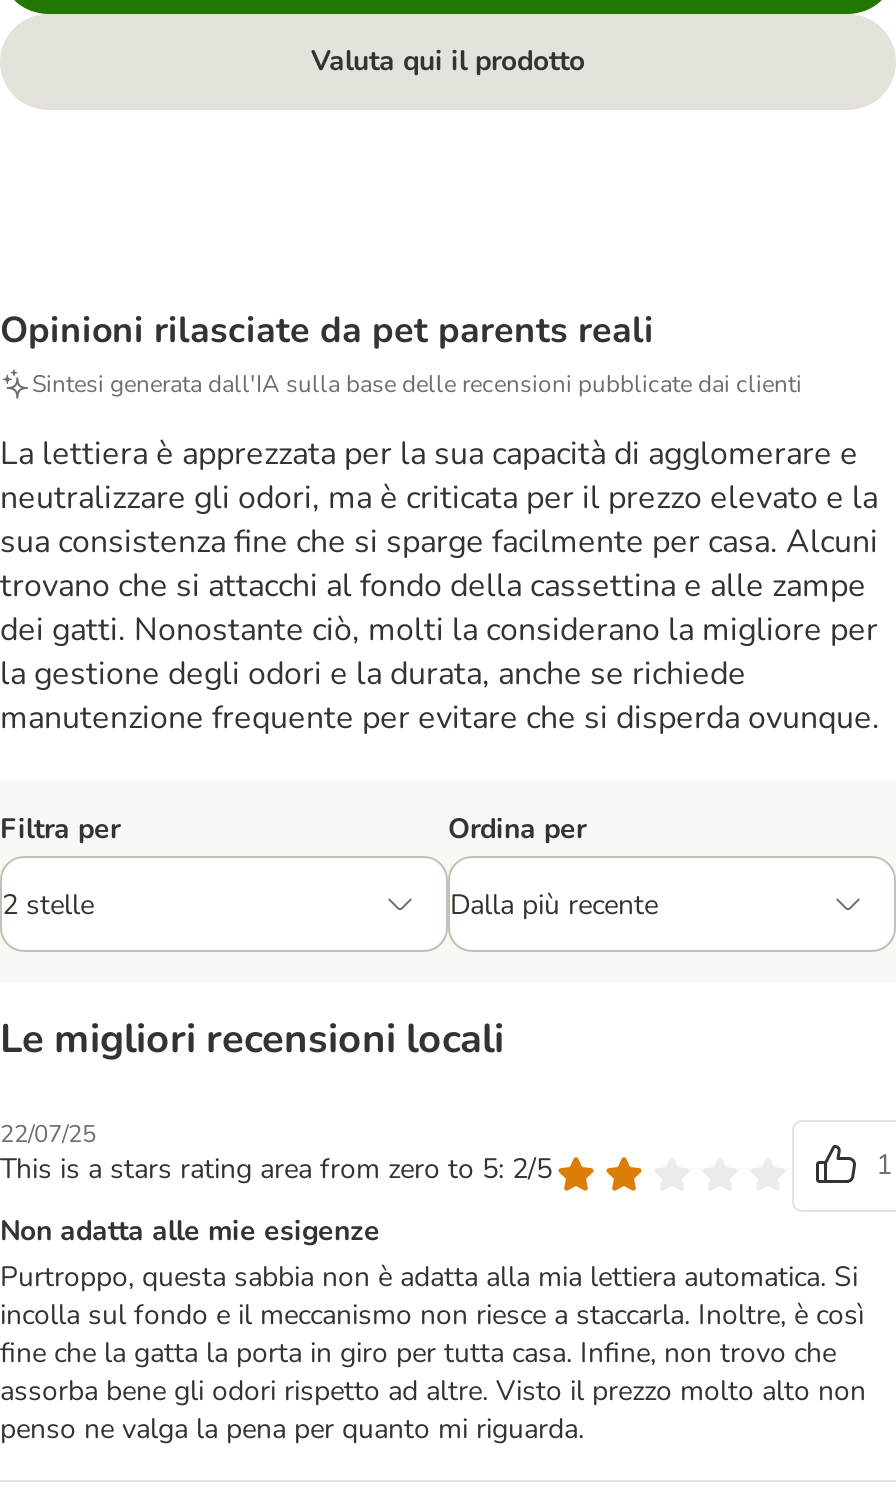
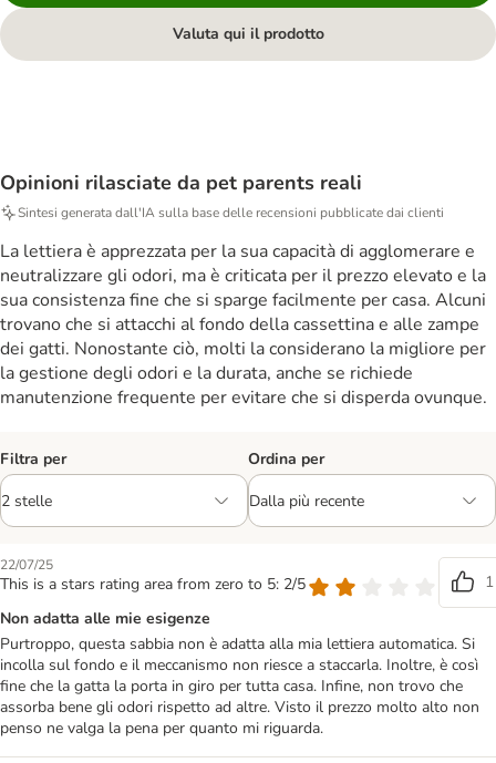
[0,1011,504,1065] Le migliori recensioni locali -> none

